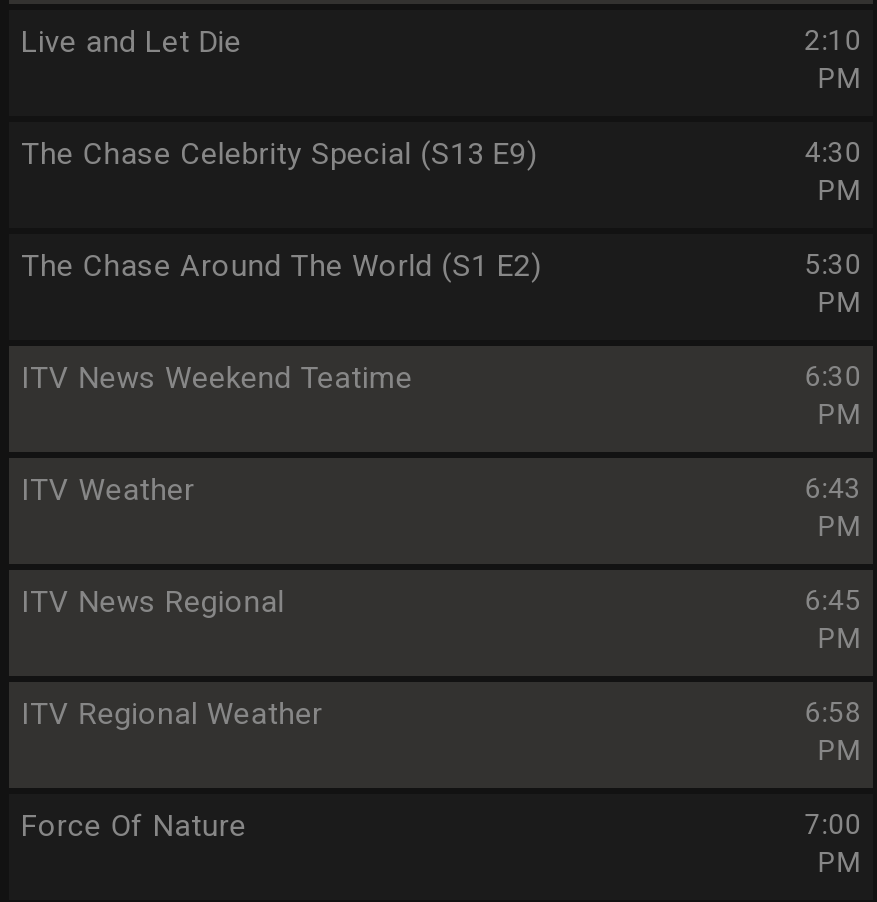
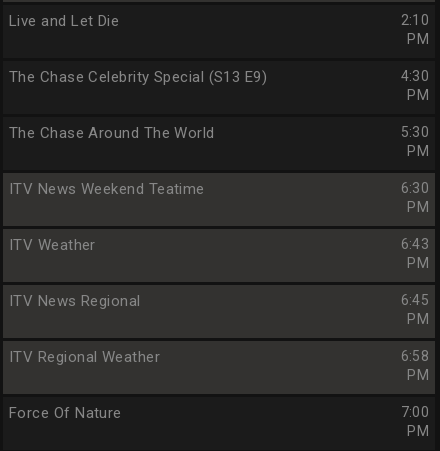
[21,248,542,284] The Chase Around The World (S1 E2) -> [9,124,215,142] The Chase Around The World

